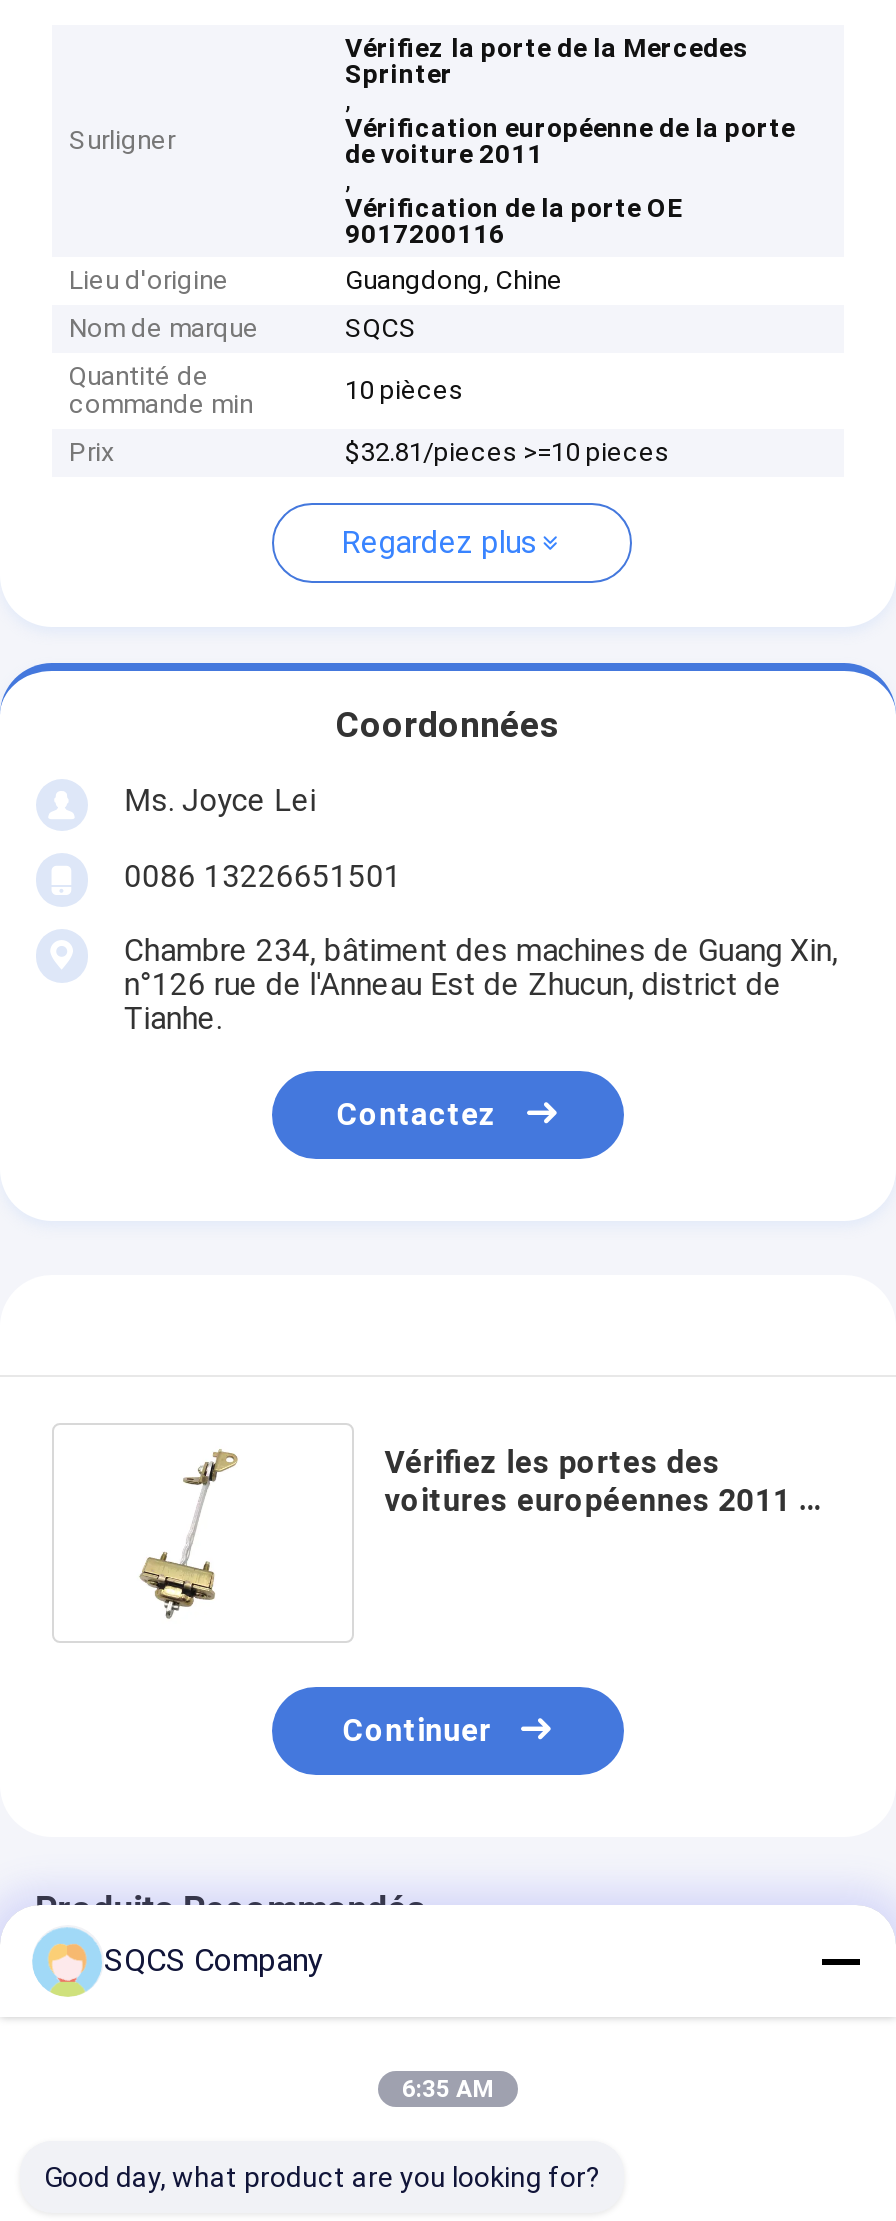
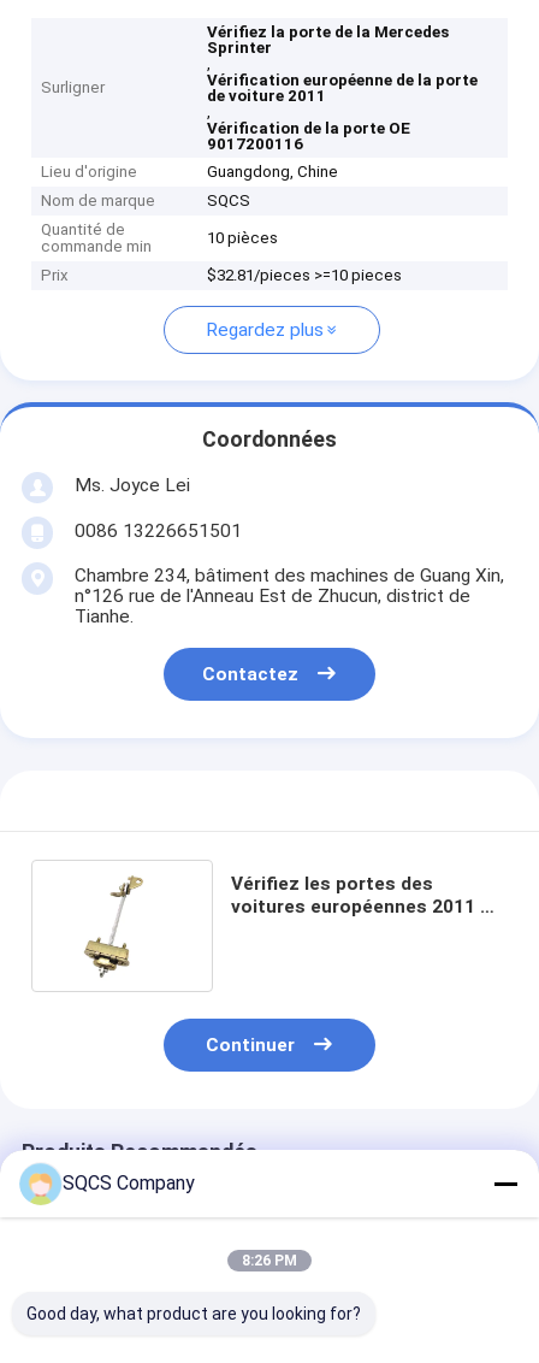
[402,2075,494,2103] 6:35 AM -> [242,1252,297,1269] 8:26 PM

